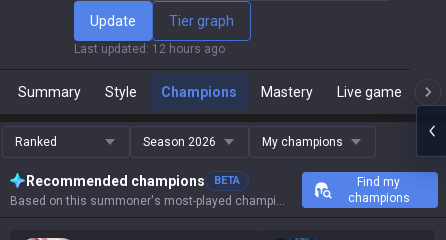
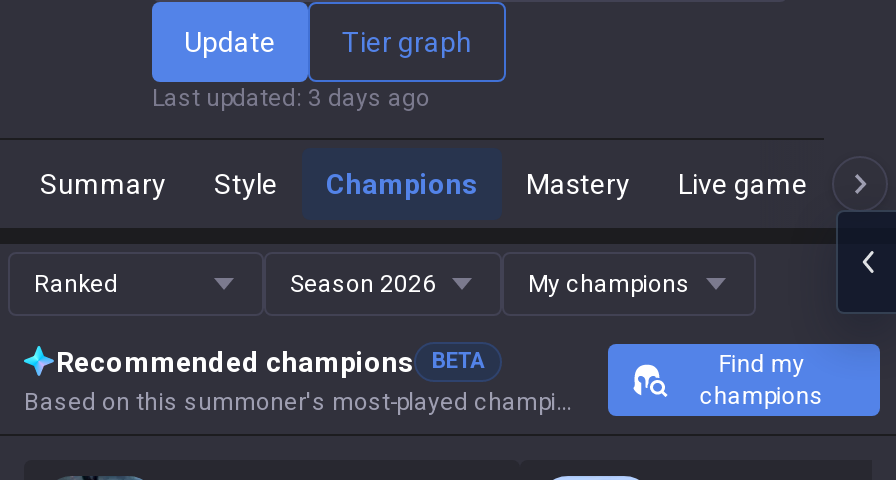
[74,42,225,56] Last updated: 12 hours ago -> [152,84,430,112] Last updated: 3 days ago

